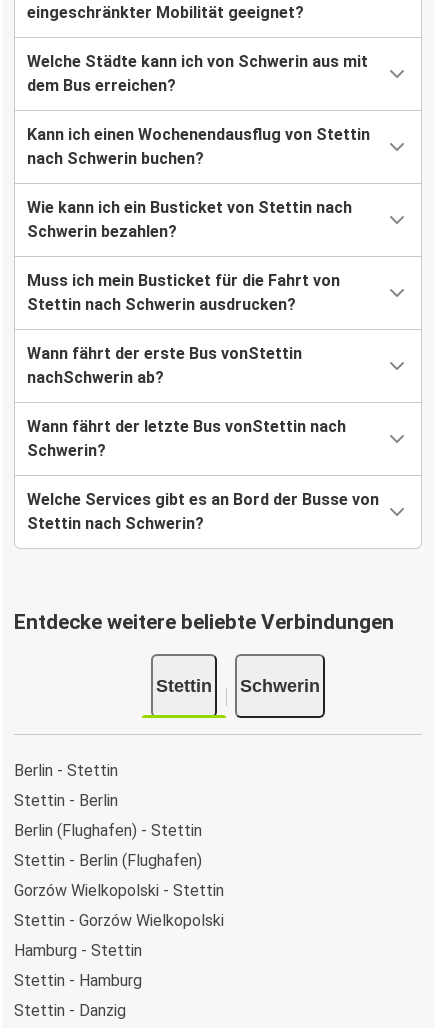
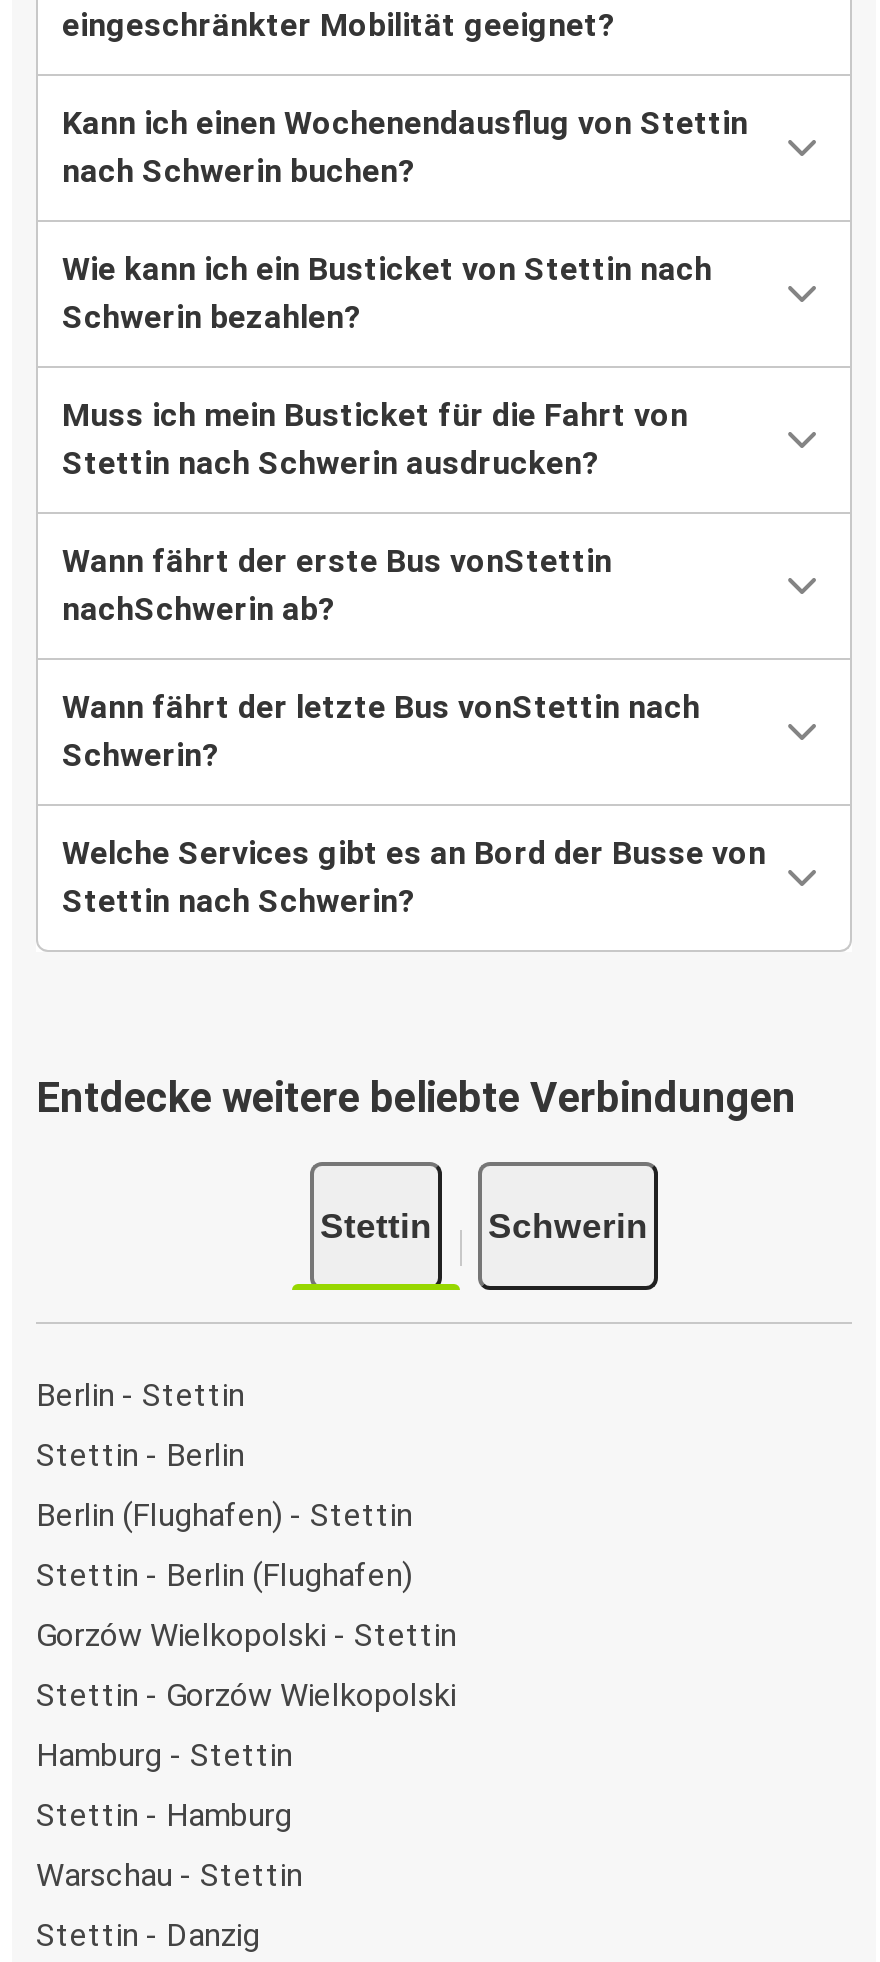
[27,52,368,95] Welche Städte kann ich von Schwerin aus mit | dem Bus erreichen? -> none
moved [14,125,394,989] -> [36,105,796,1833]: Kann ich einen Wochenendausflug von Stettin | nach Schwerin buchen? | Wie kann ich ein Busticket von Stettin nach | ... | Hamburg - Stettin | Stettin - Hamburg
none -> [36,1855,302,1893] Warschau - Stettin

